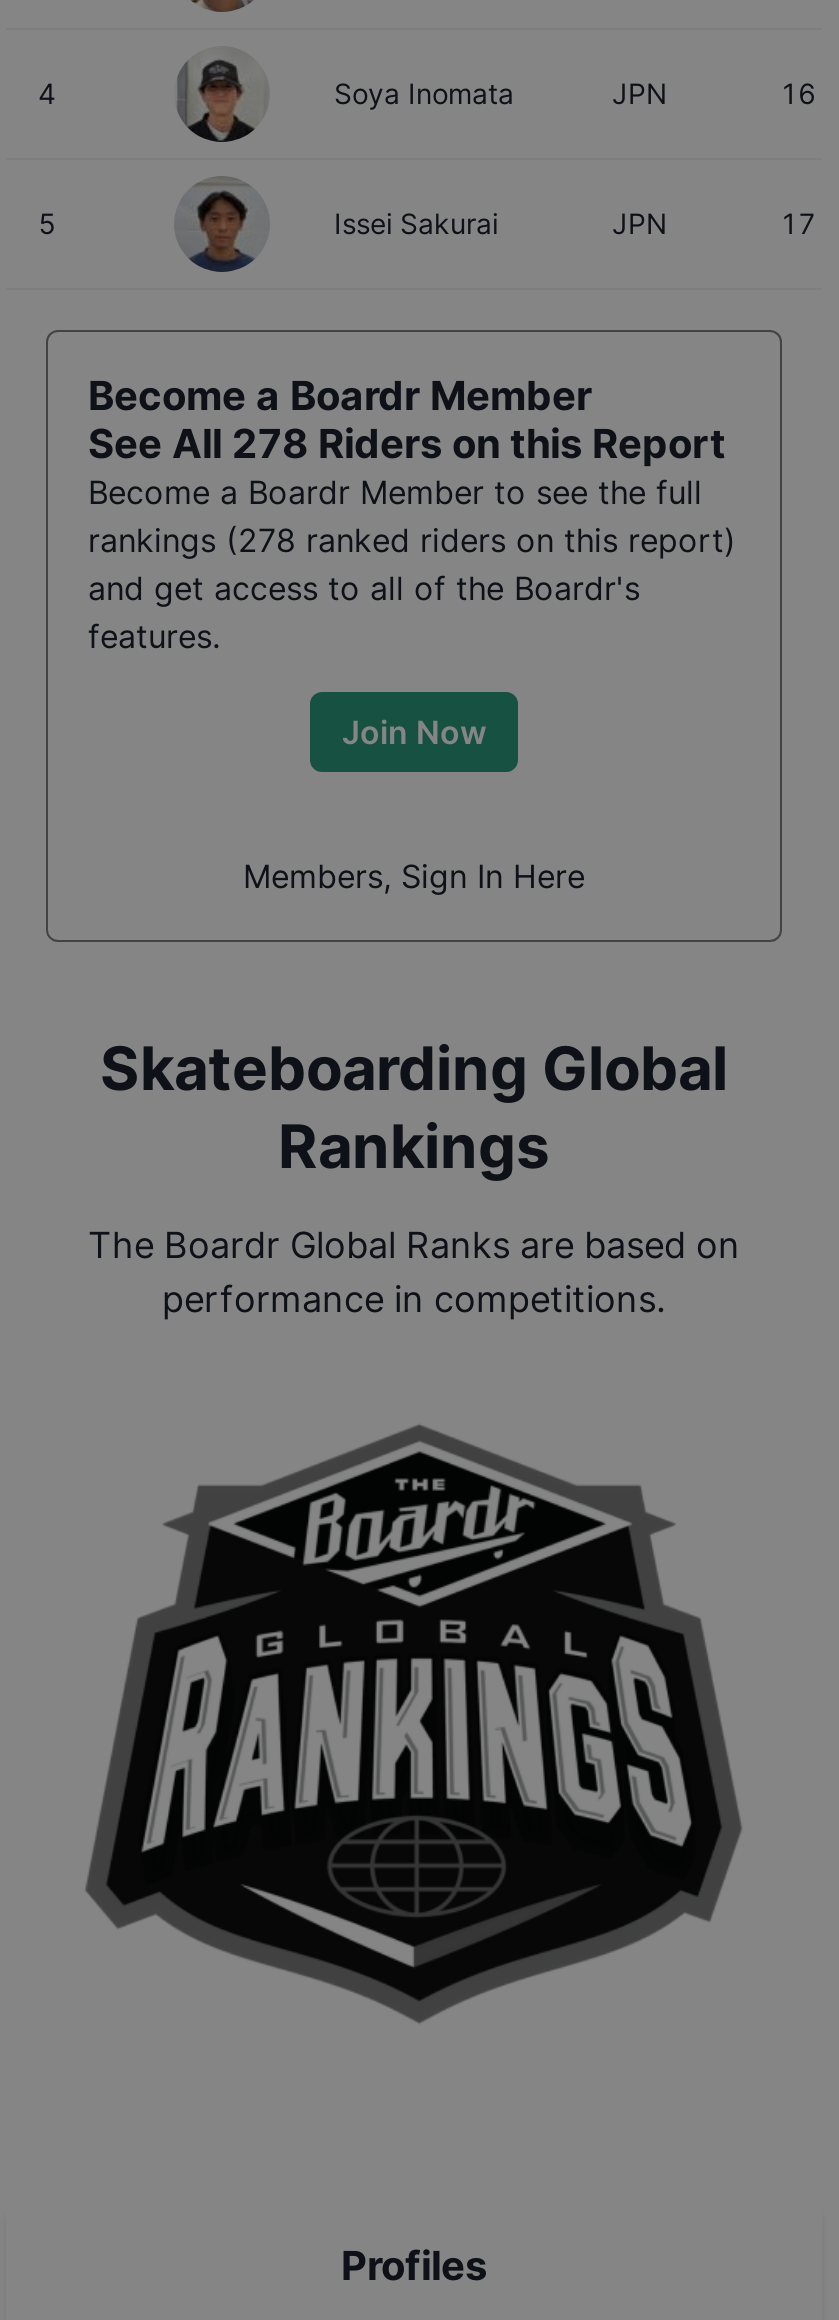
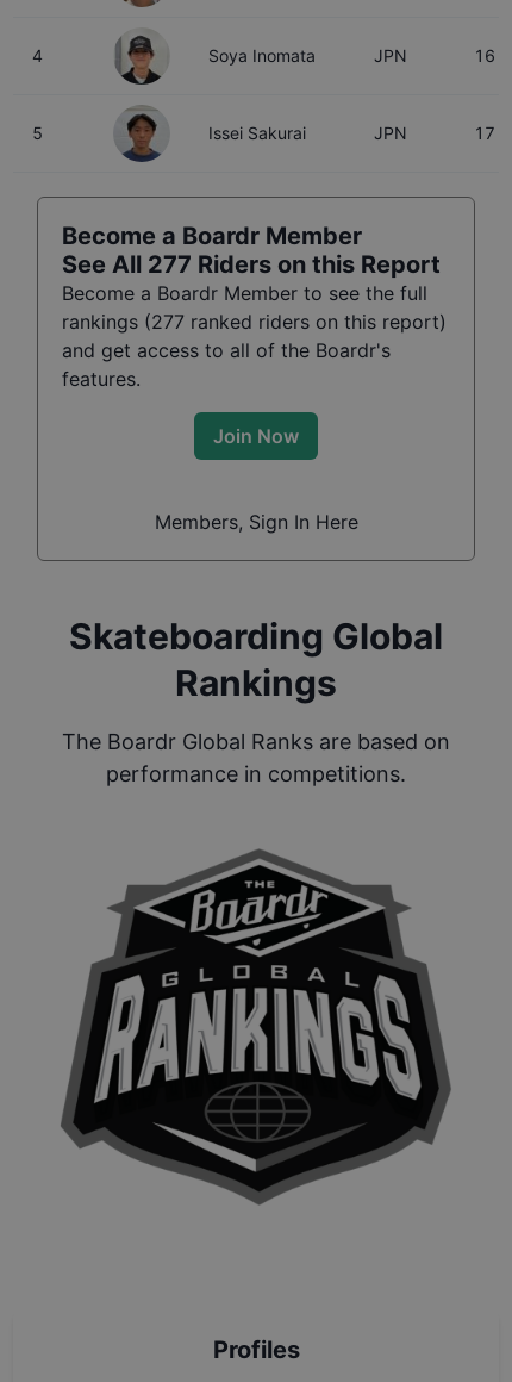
[88,420,726,468] See All 278 Riders on this Report -> [62,250,441,279] See All 277 Riders on this Report
[88,520,736,560] rankings (278 ranked riders on this report) -> [62,310,447,334] rankings (277 ranked riders on this report)

